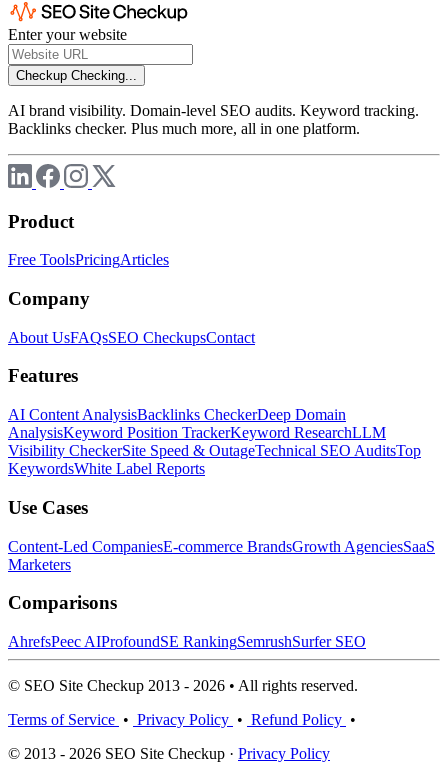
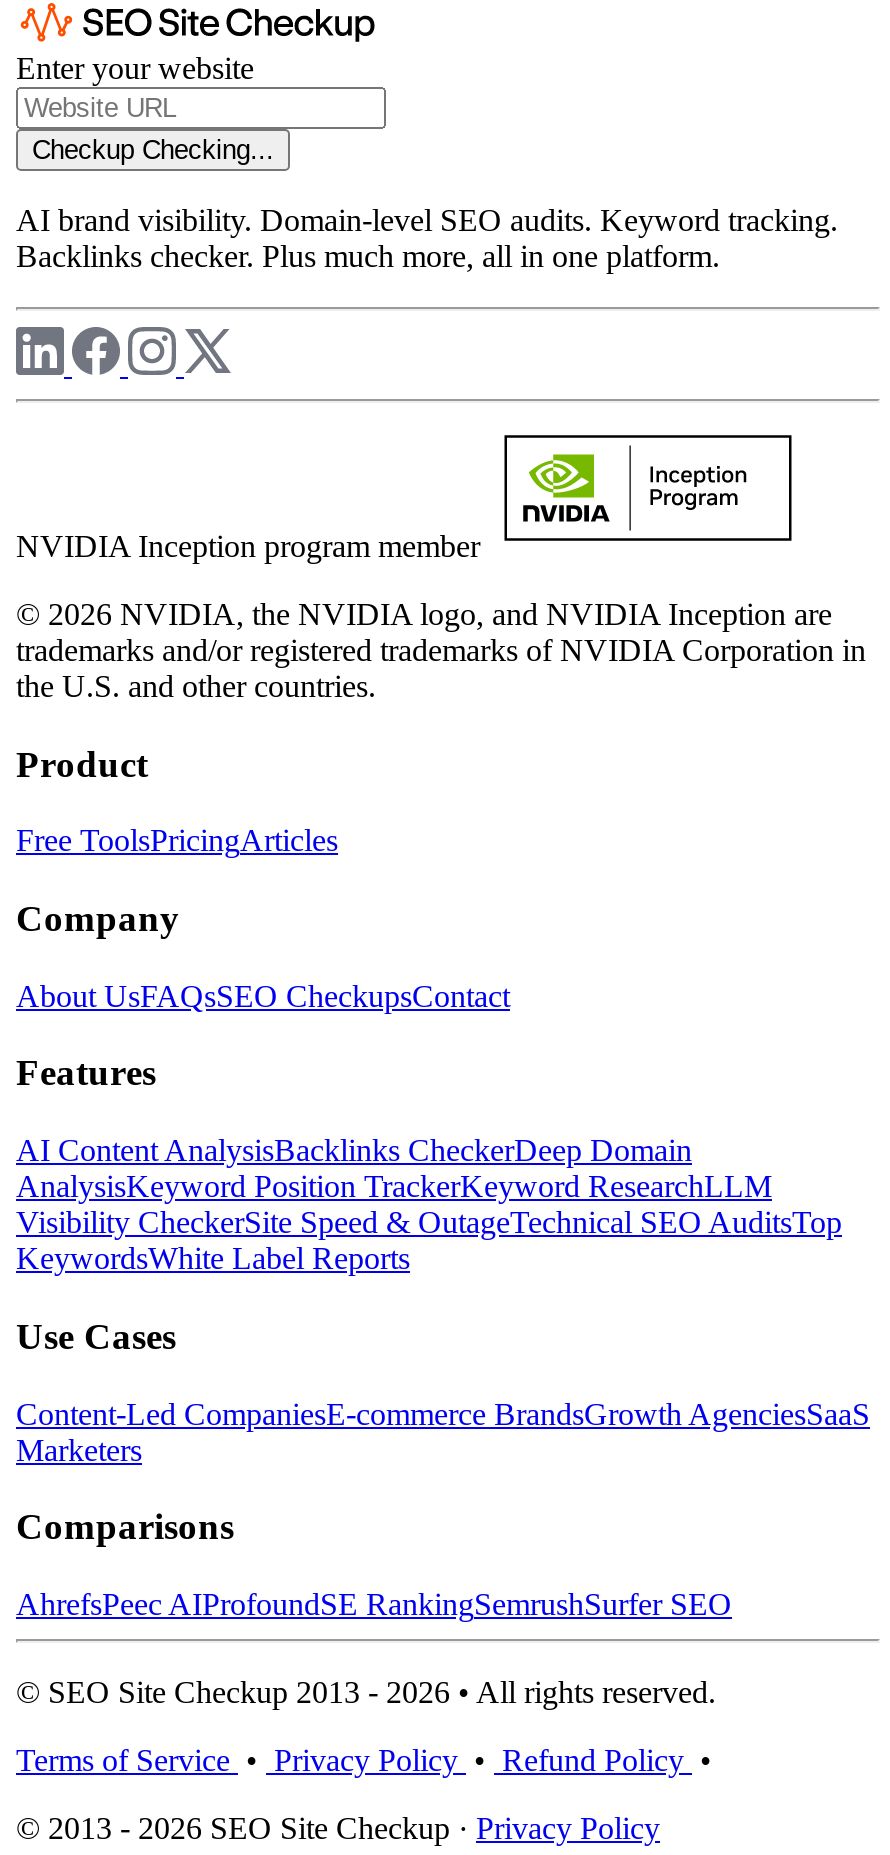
none -> [16,433,866,703] [image] | NVIDIA Inception program member | © 2026 NVIDIA, the NVIDIA logo, and NVIDIA Inception are | trademarks and/or registered trademarks of NVIDIA Corporation in | the U.S. and other countries.

